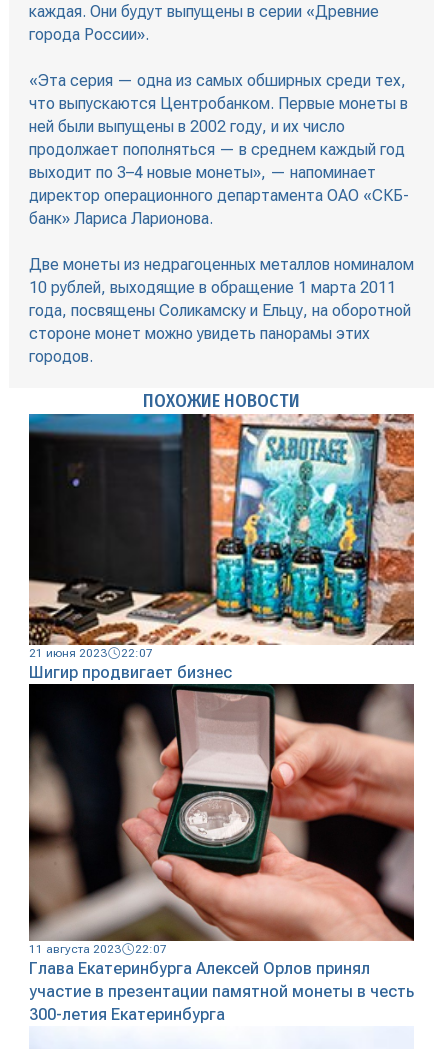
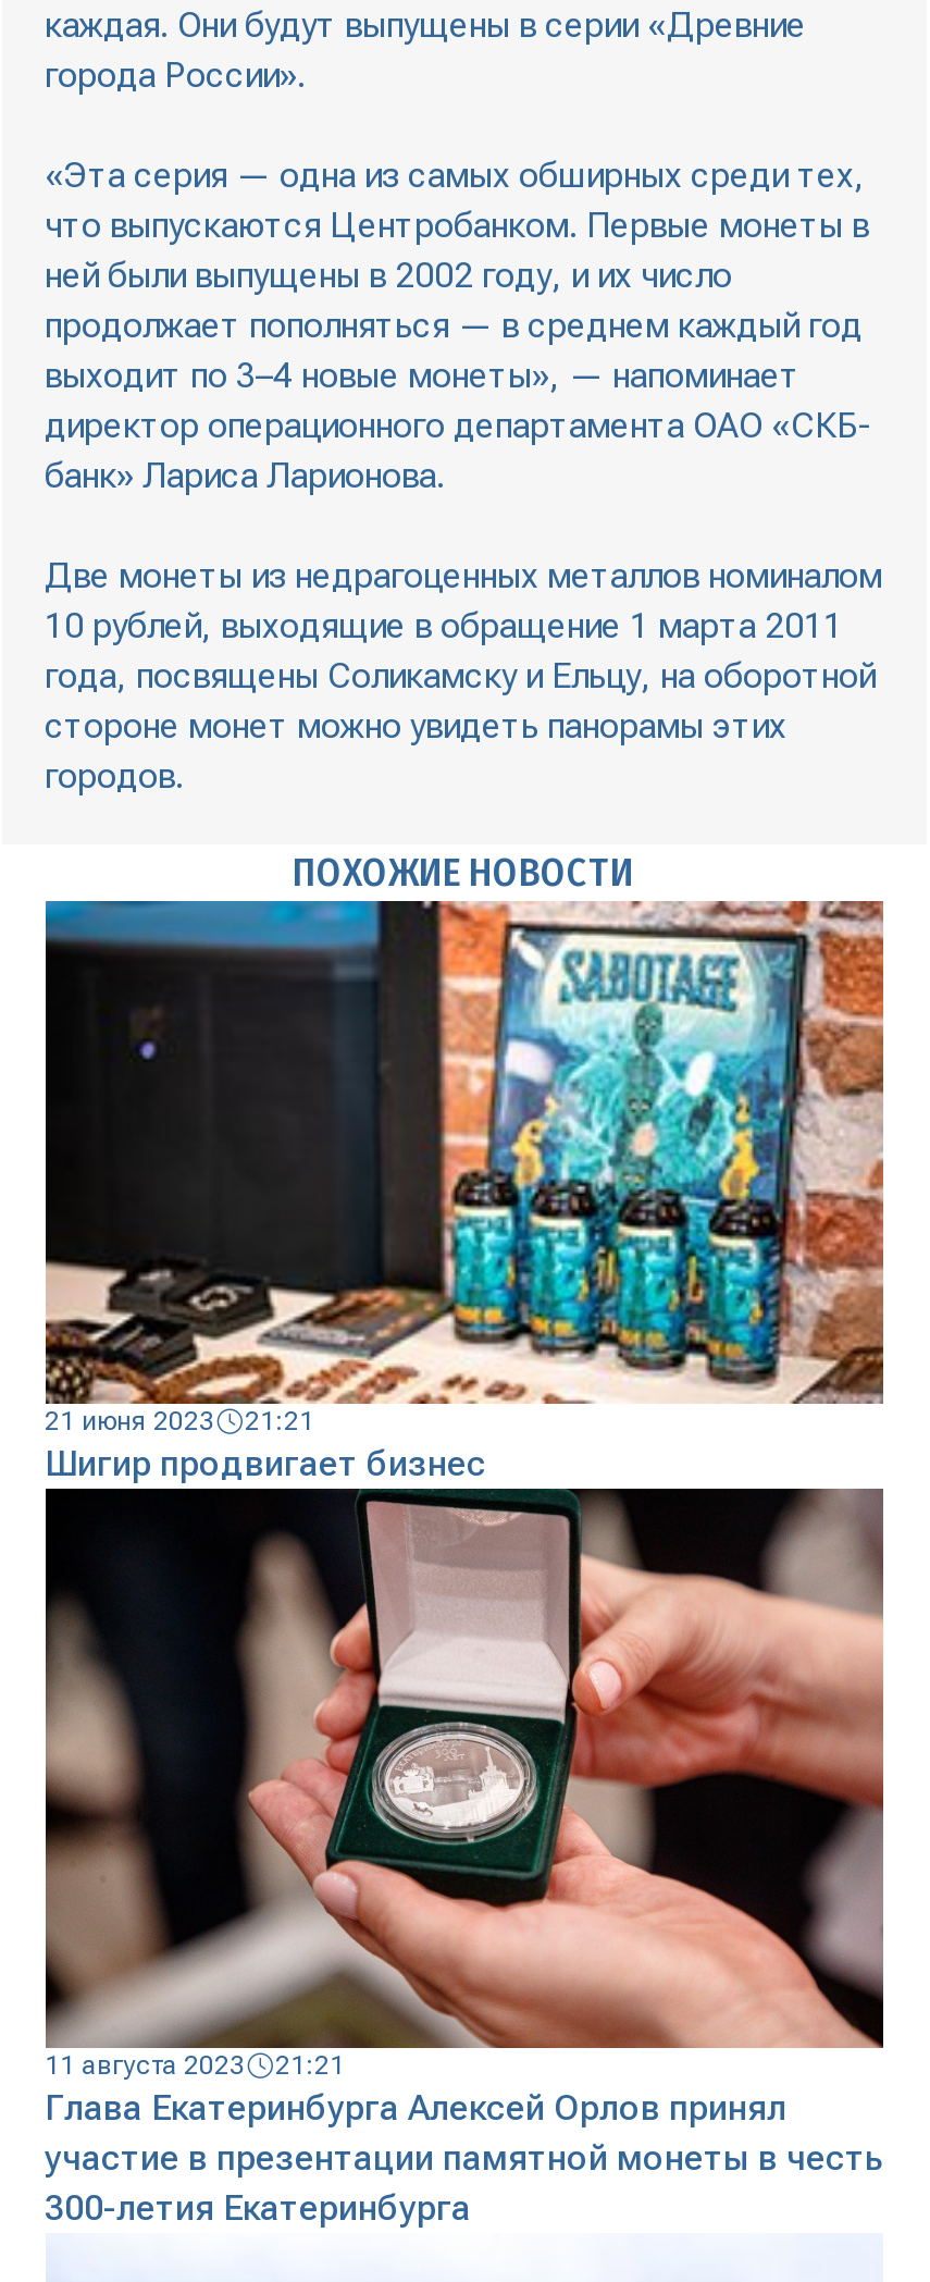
[28,646,152,660] 21 июня 2023 22:07 -> [45,1406,314,1436] 21 июня 2023 21:21
[28,941,166,955] 11 августа 2023 22:07 -> [45,2049,345,2080] 11 августа 2023 21:21

